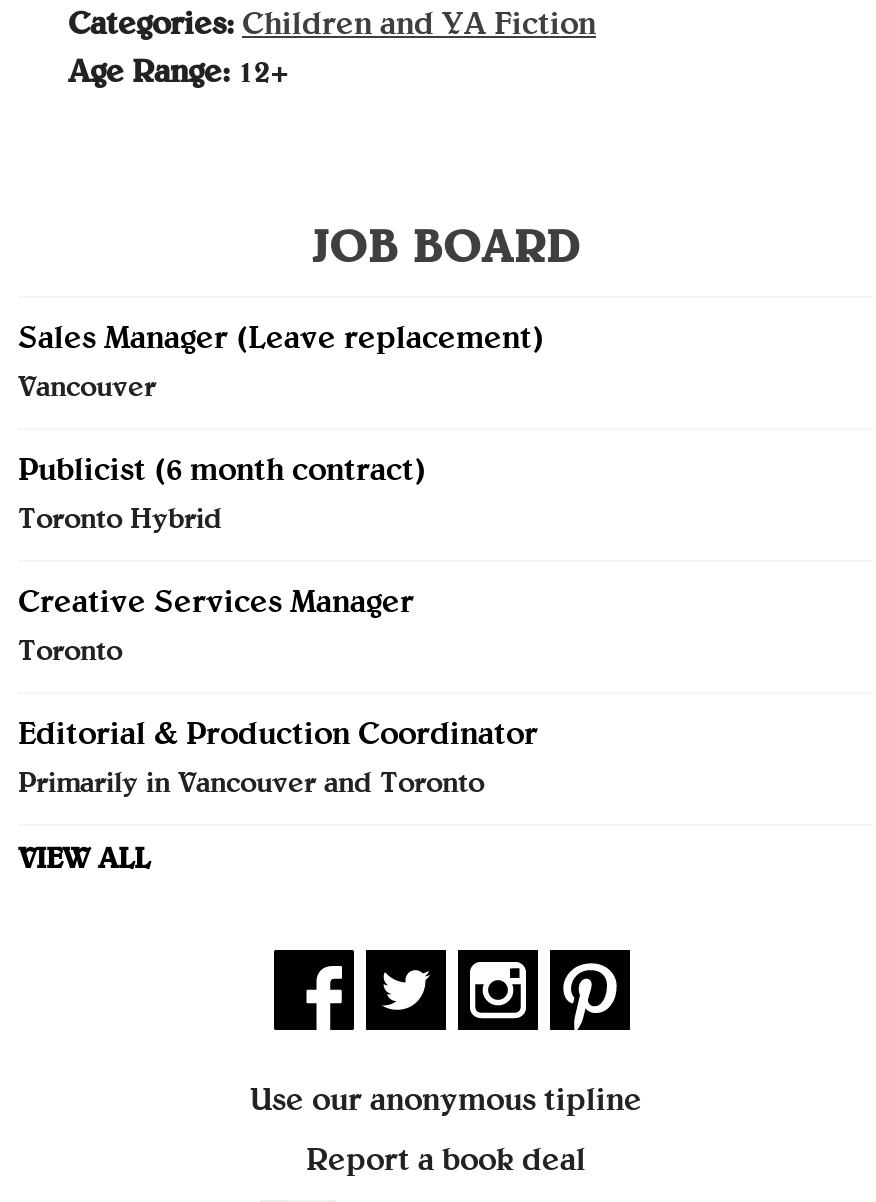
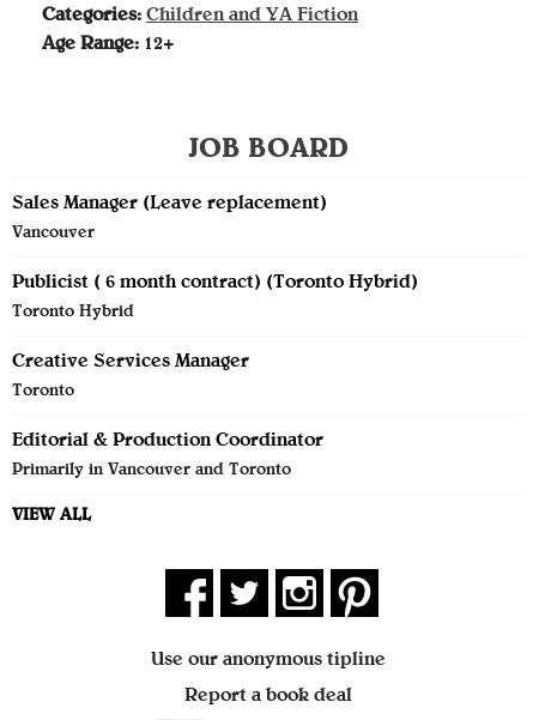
[18,458,426,490] Publicist (6 month contract) -> [12,274,418,293] Publicist ( 6 month contract) (Toronto Hybrid)

